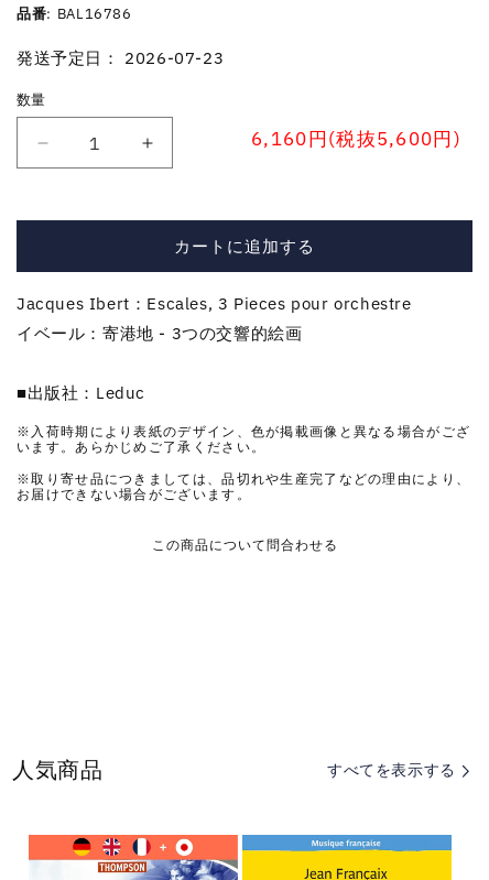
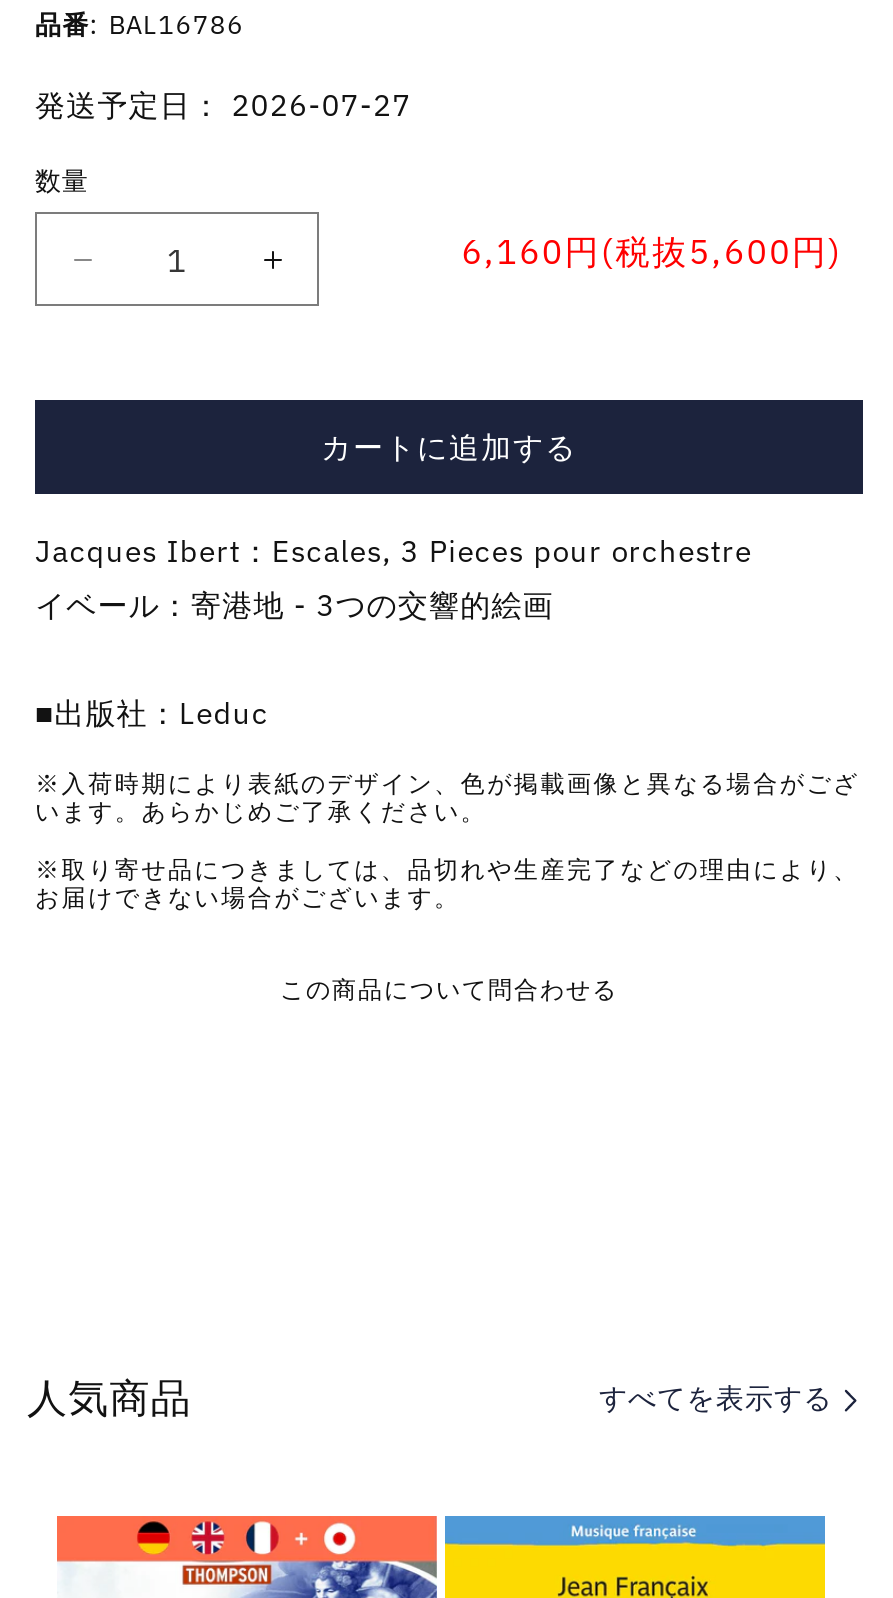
[17,48,224,69] 発送予定日： 2026-07-23 -> [35,86,411,124] 発送予定日： 2026-07-27

